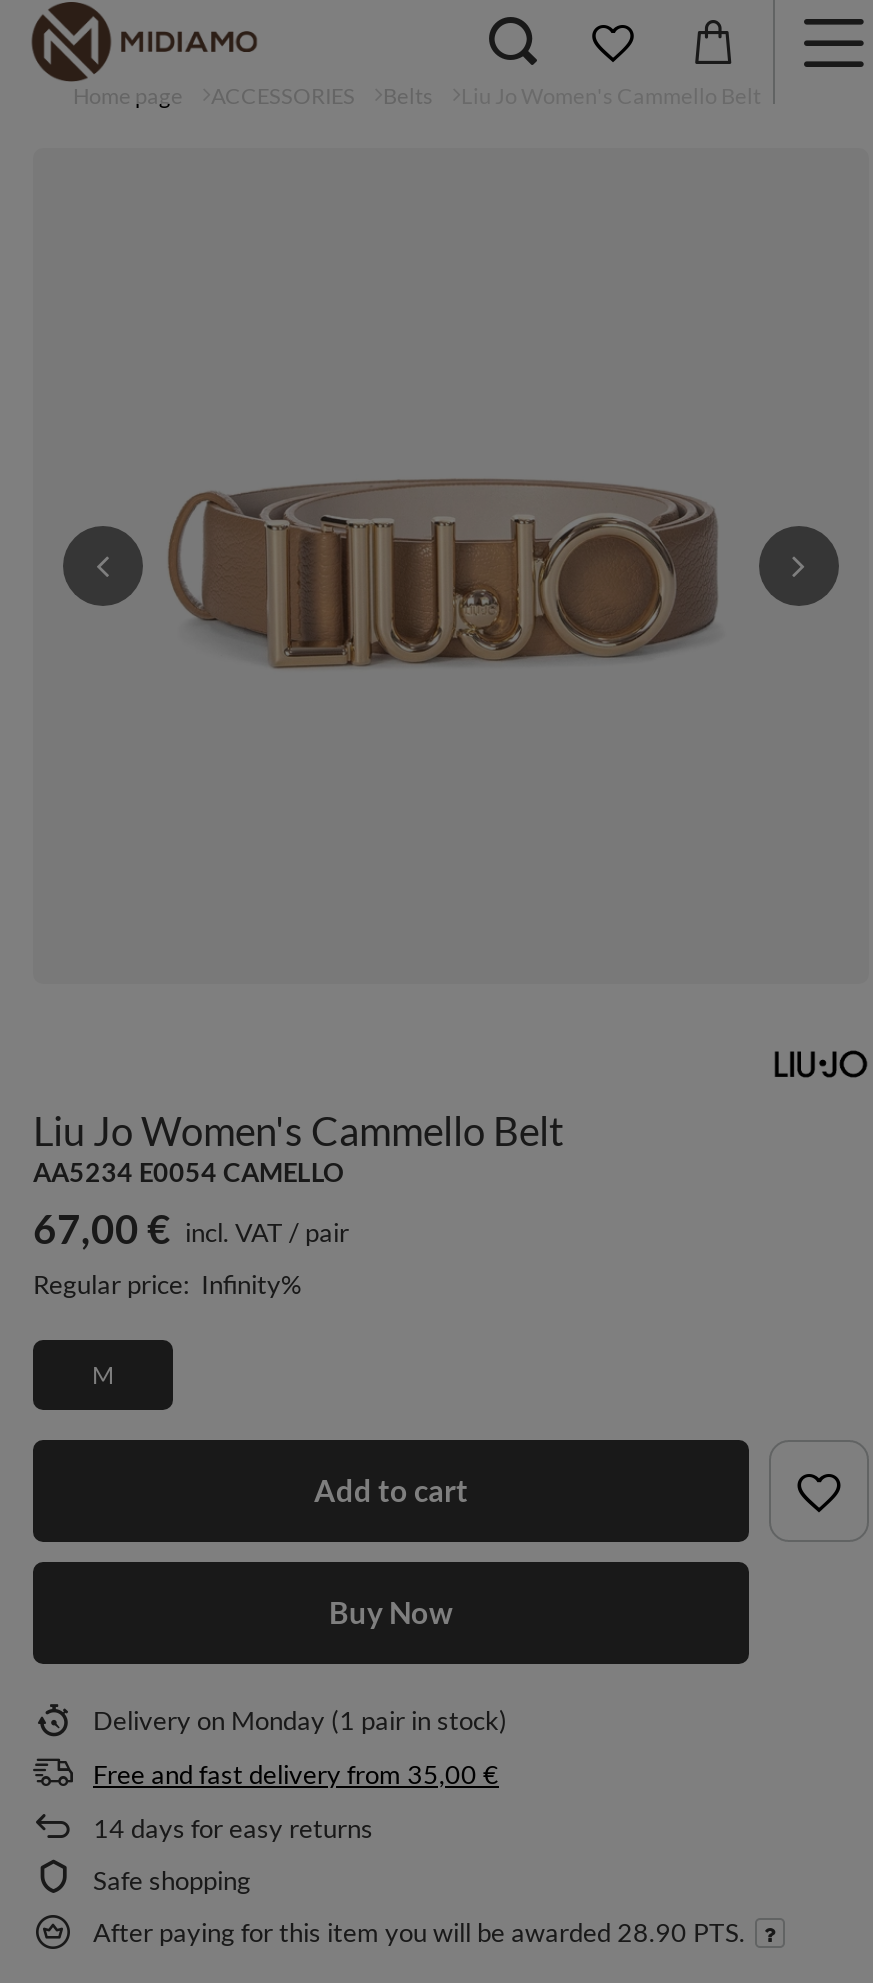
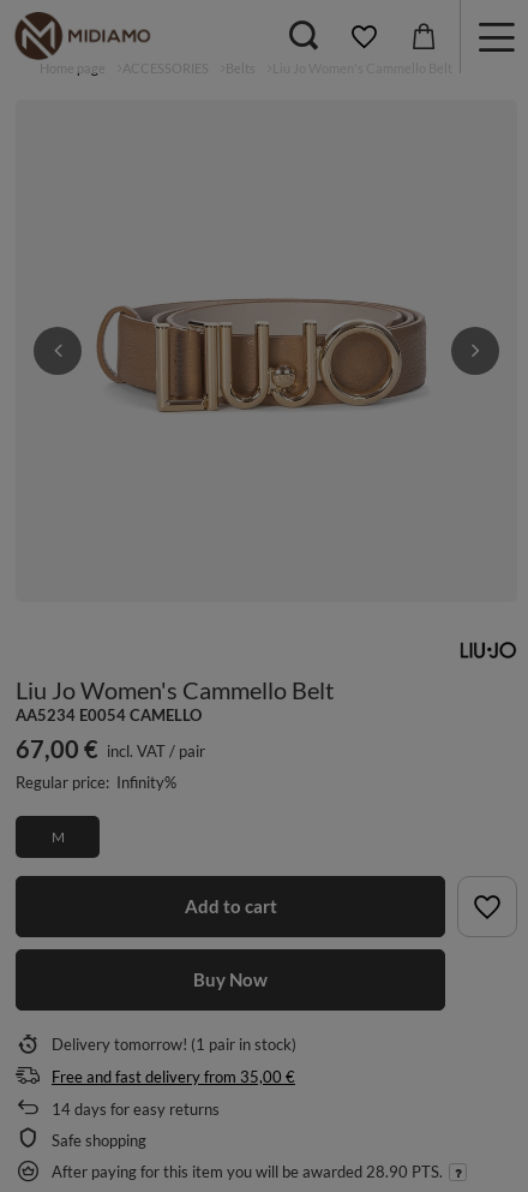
[93,1703,507,1735] Delivery on Monday (1 pair in stock) -> [52,1034,296,1053] Delivery tomorrow! (1 pair in stock)

